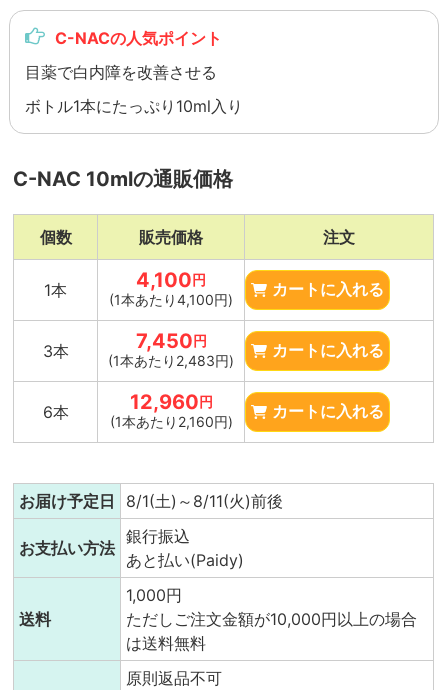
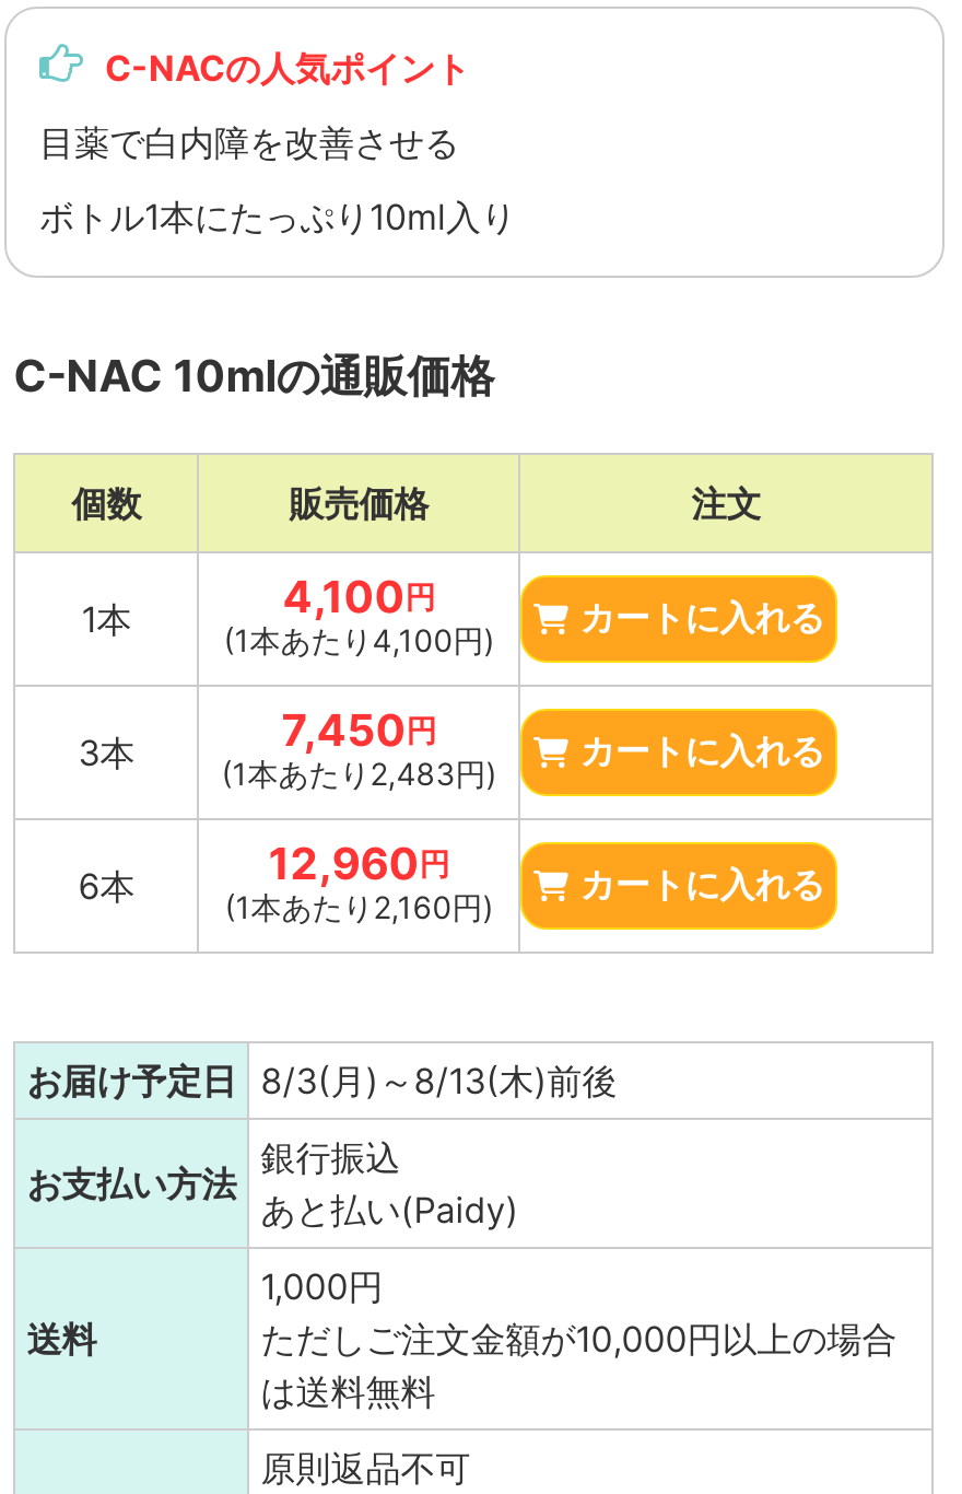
[19,491,283,511] お届け予定日 8/1(土)～8/11(火)前後 -> [27,1059,617,1102] お届け予定日 8/3(月)～8/13(木)前後

